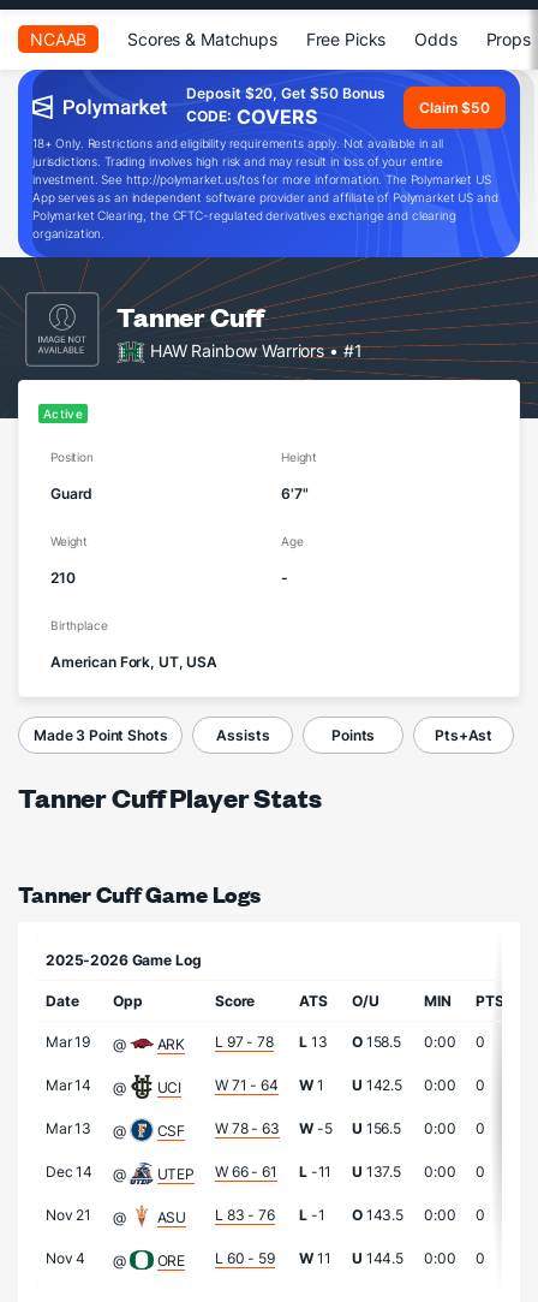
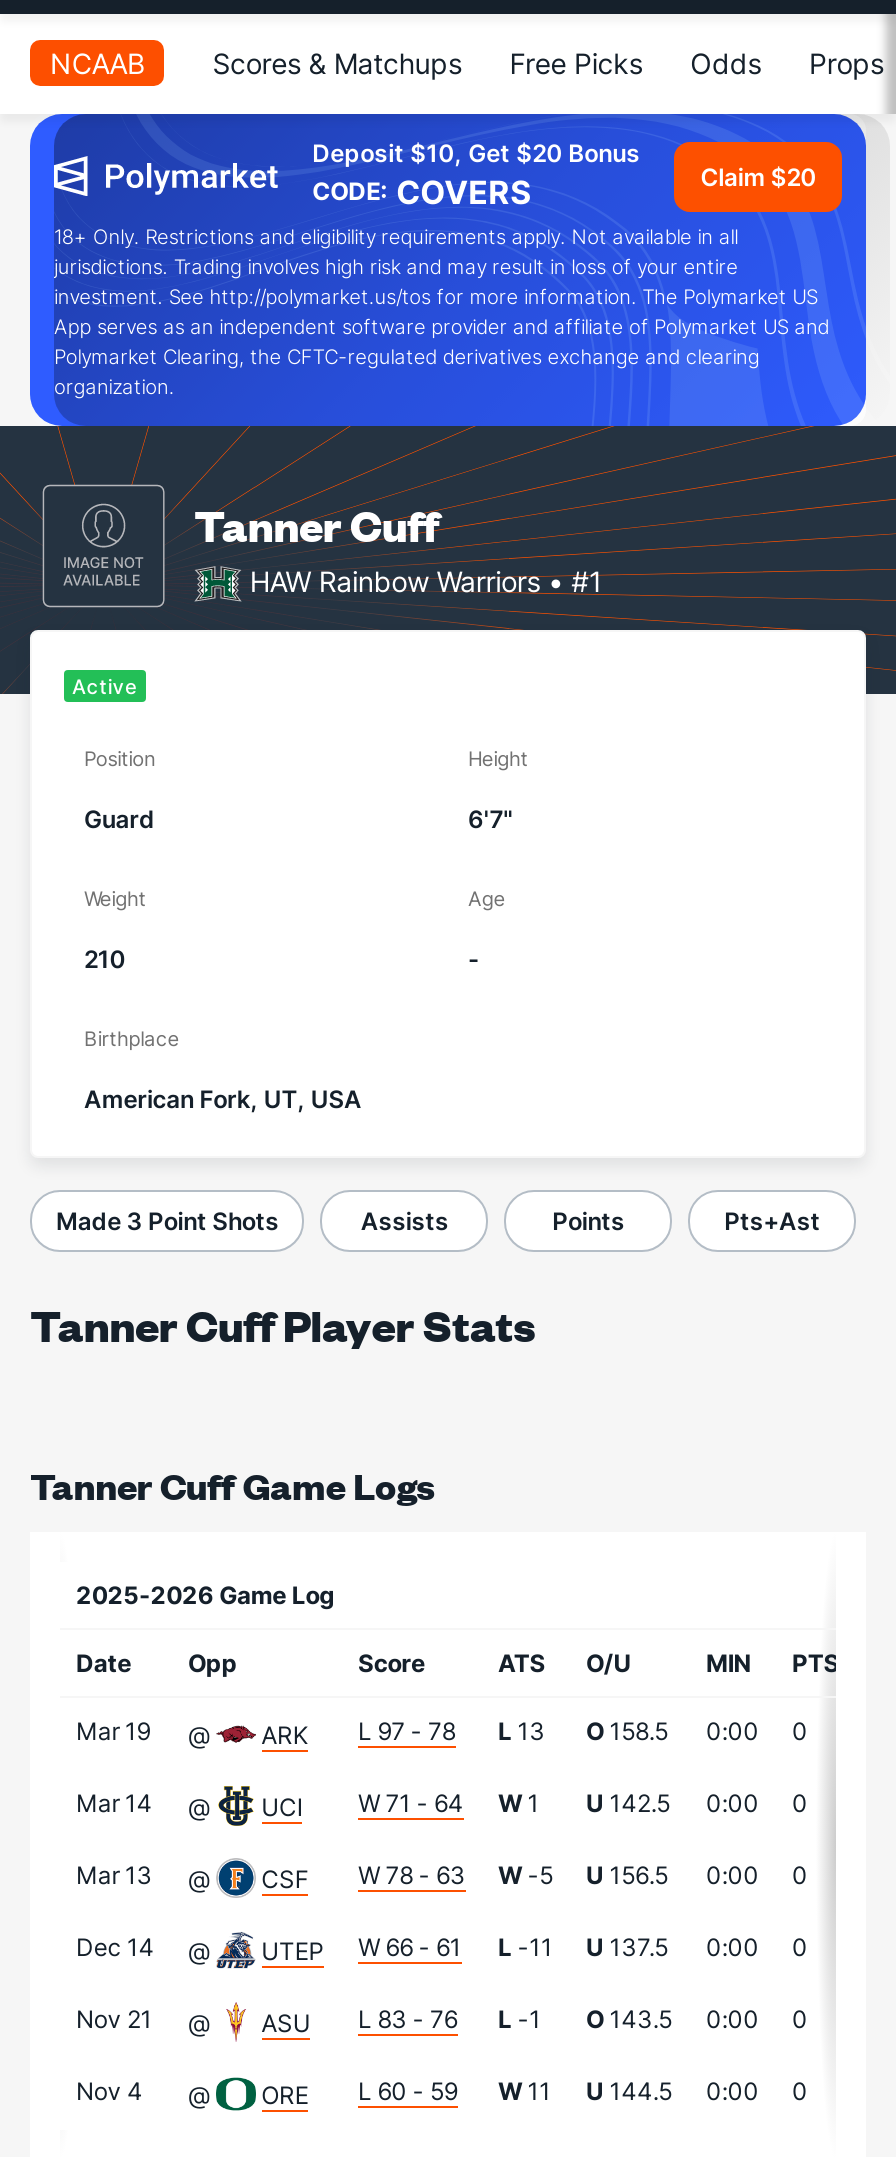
[186,84,385,102] Deposit $20, Get $50 Bonus -> [312,138,640,168] Deposit $10, Get $20 Bonus
[419,98,490,116] Claim $50 -> [700,161,816,191] Claim $20

